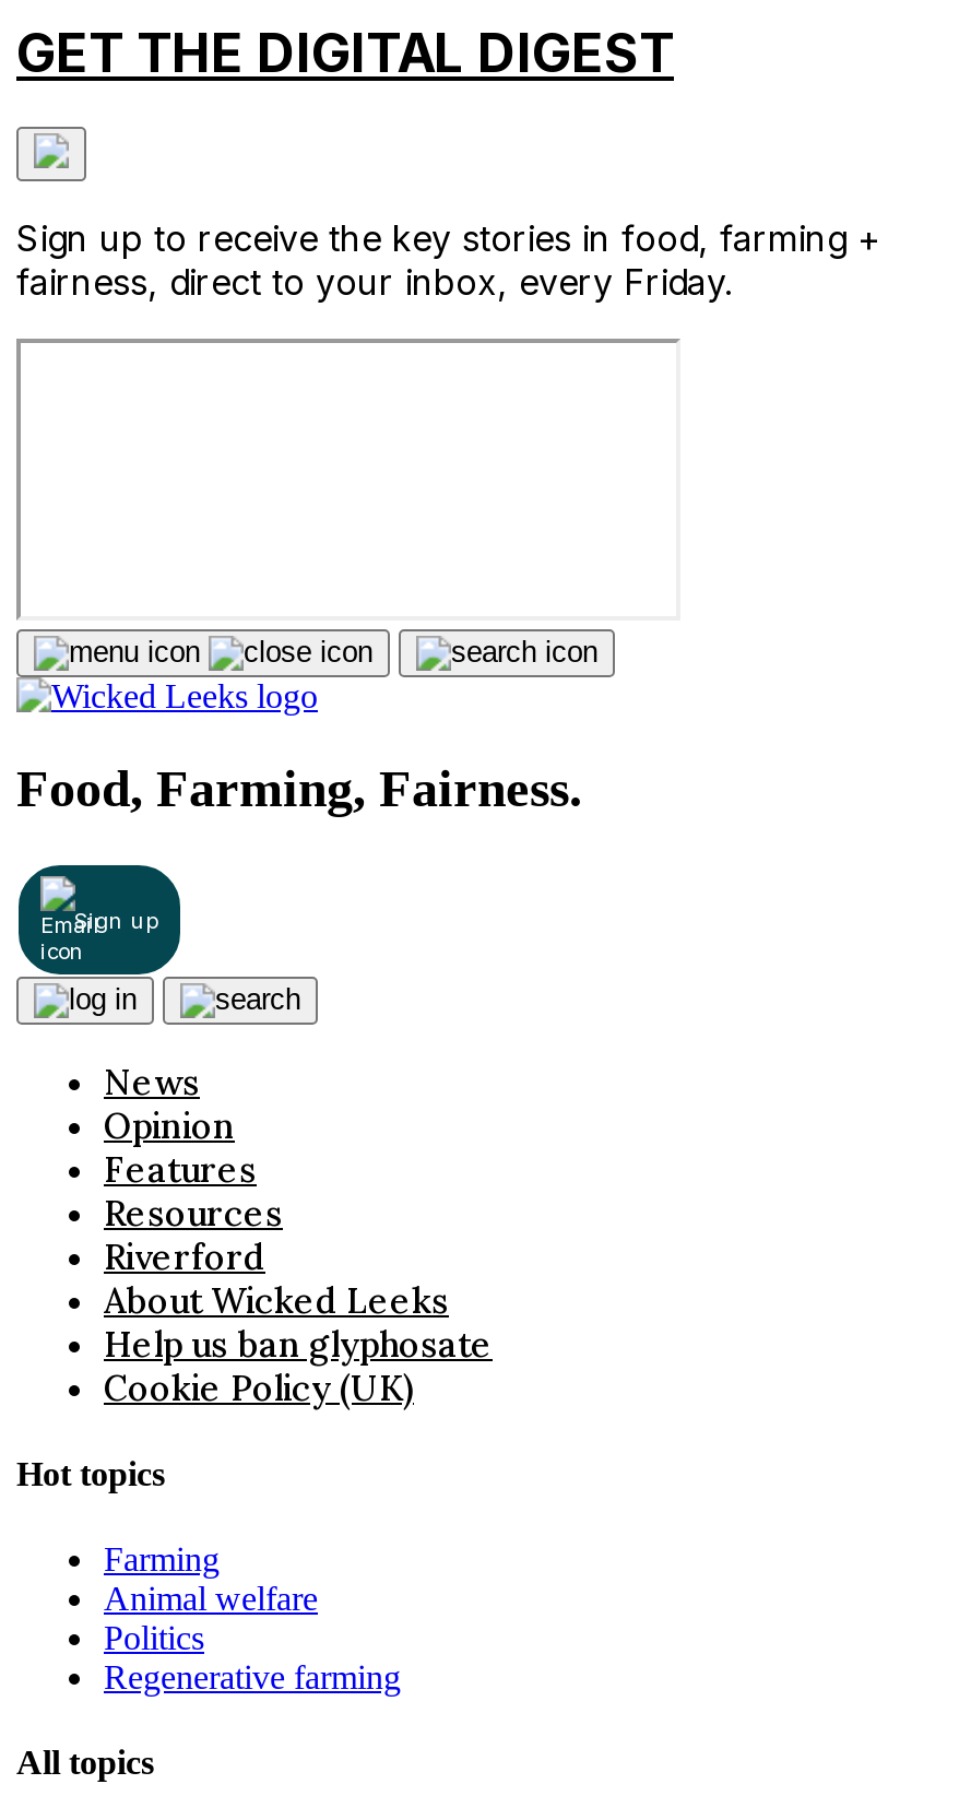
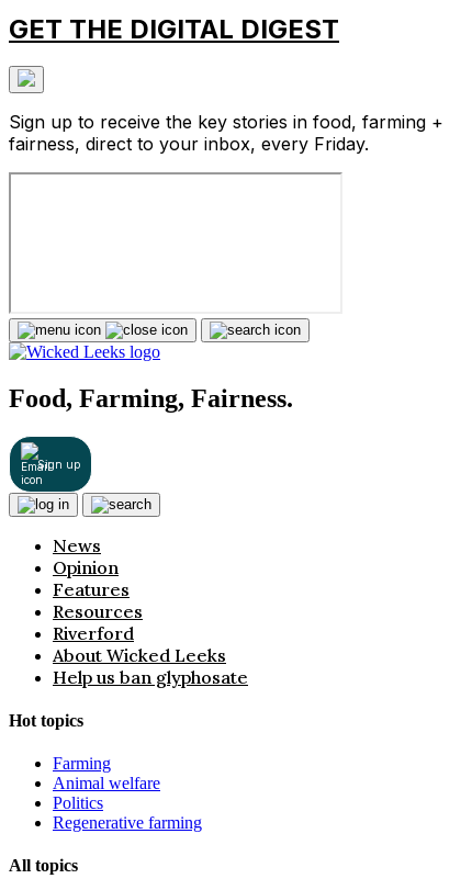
[104,1365,414,1408] Cookie Policy (UK) -> none

